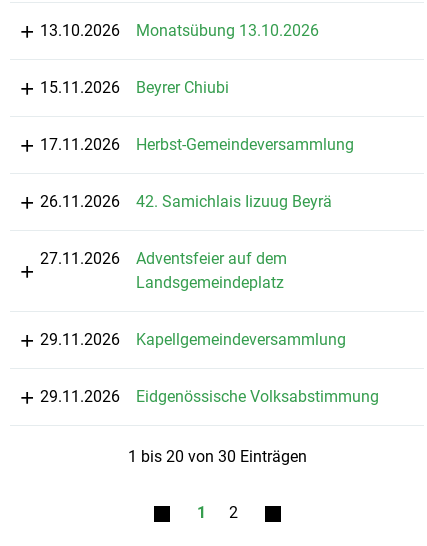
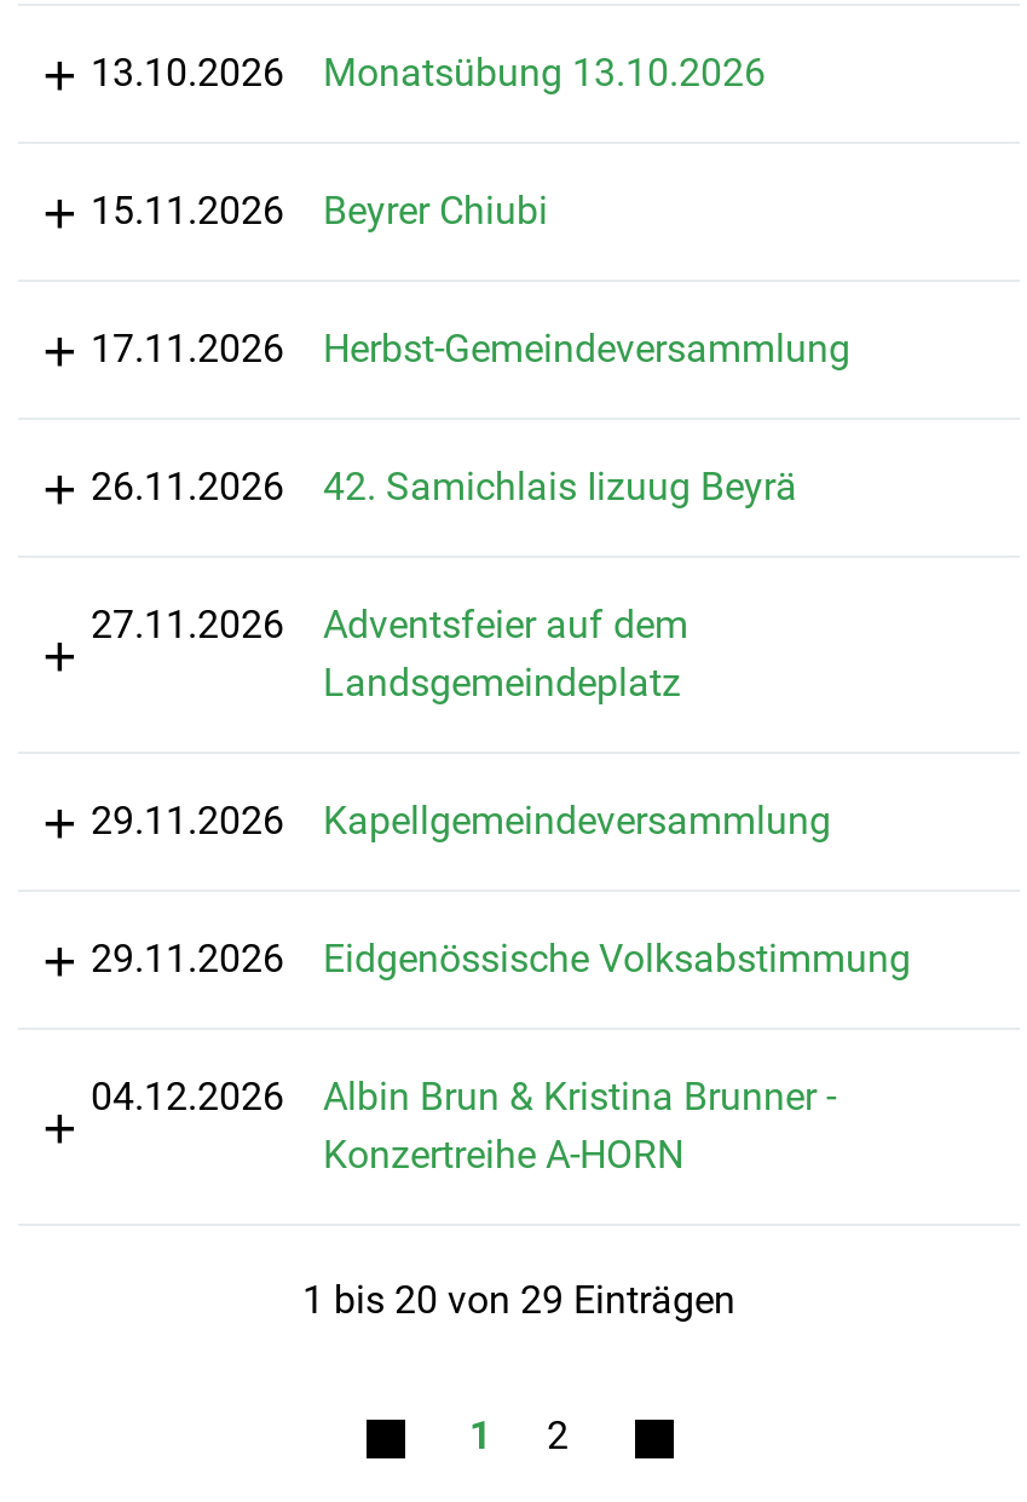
[127,447,306,466] 1 bis 20 von 30 Einträgen -> [91,1072,836,1323] 04.12.2026 | Albin Brun & Kristina Brunner - | Konzertreihe A-HORN | 1 bis 20 von 29 Einträgen

